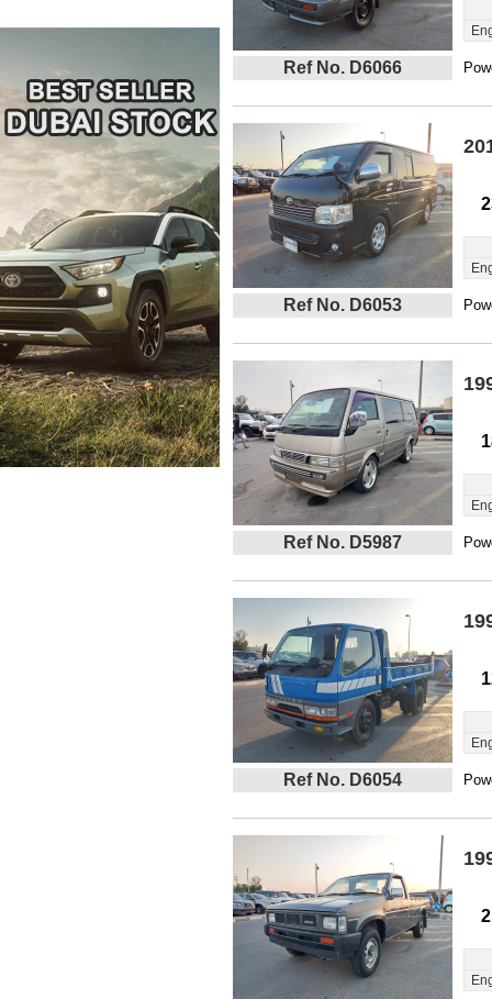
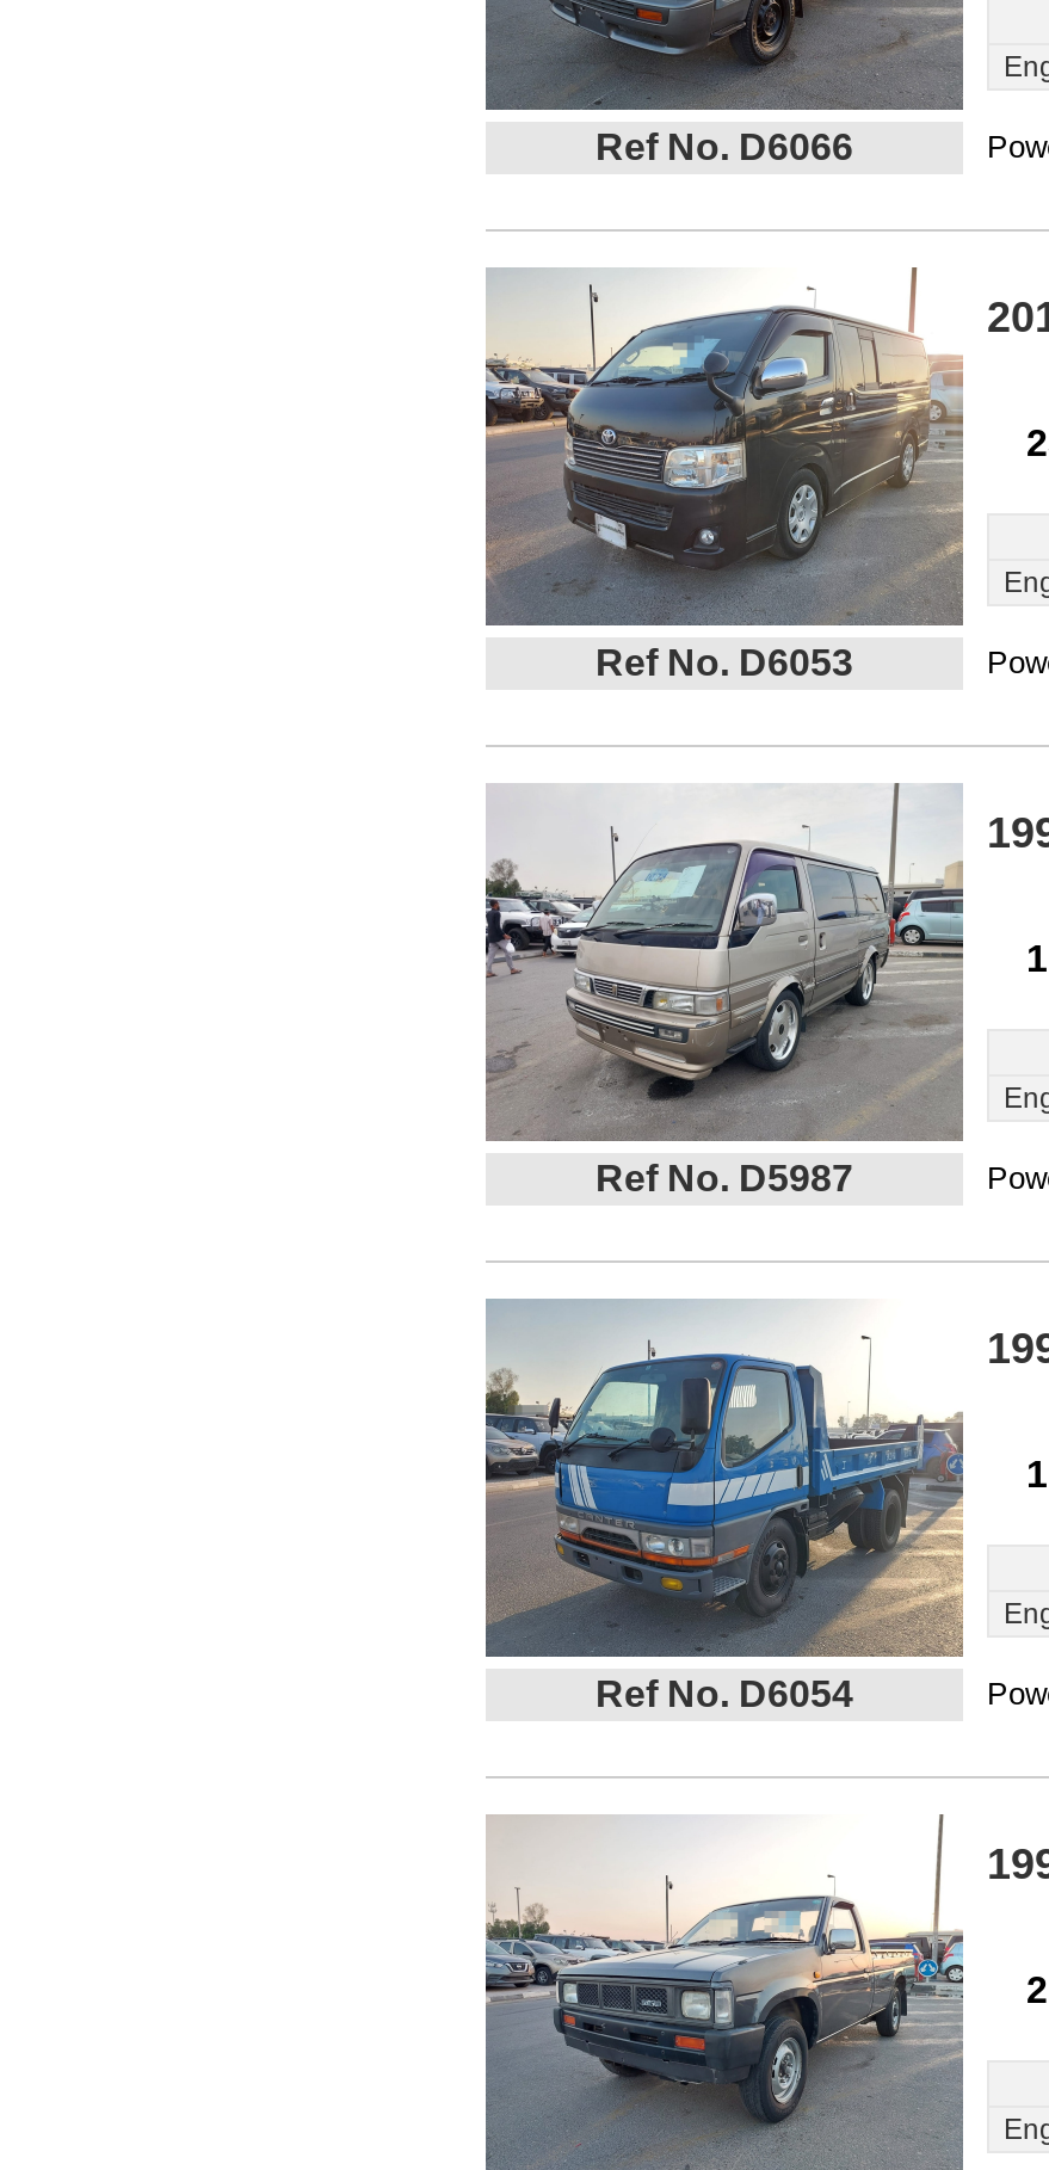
[3,26,221,468] [image] -> none

